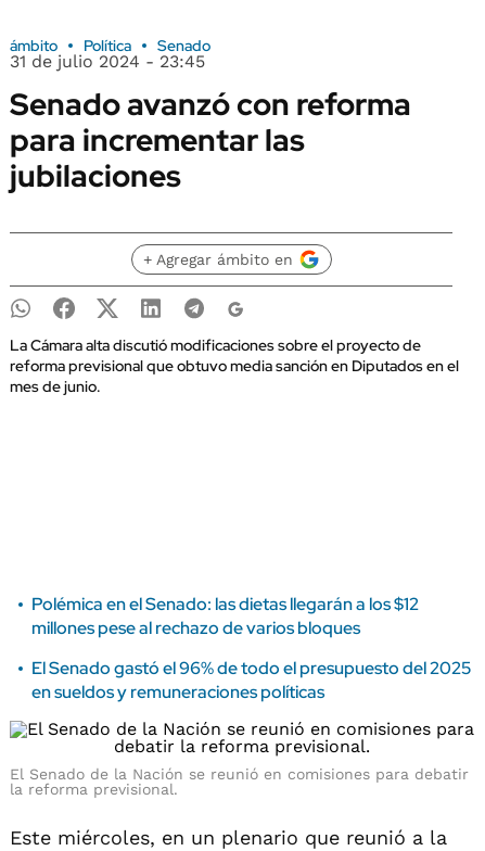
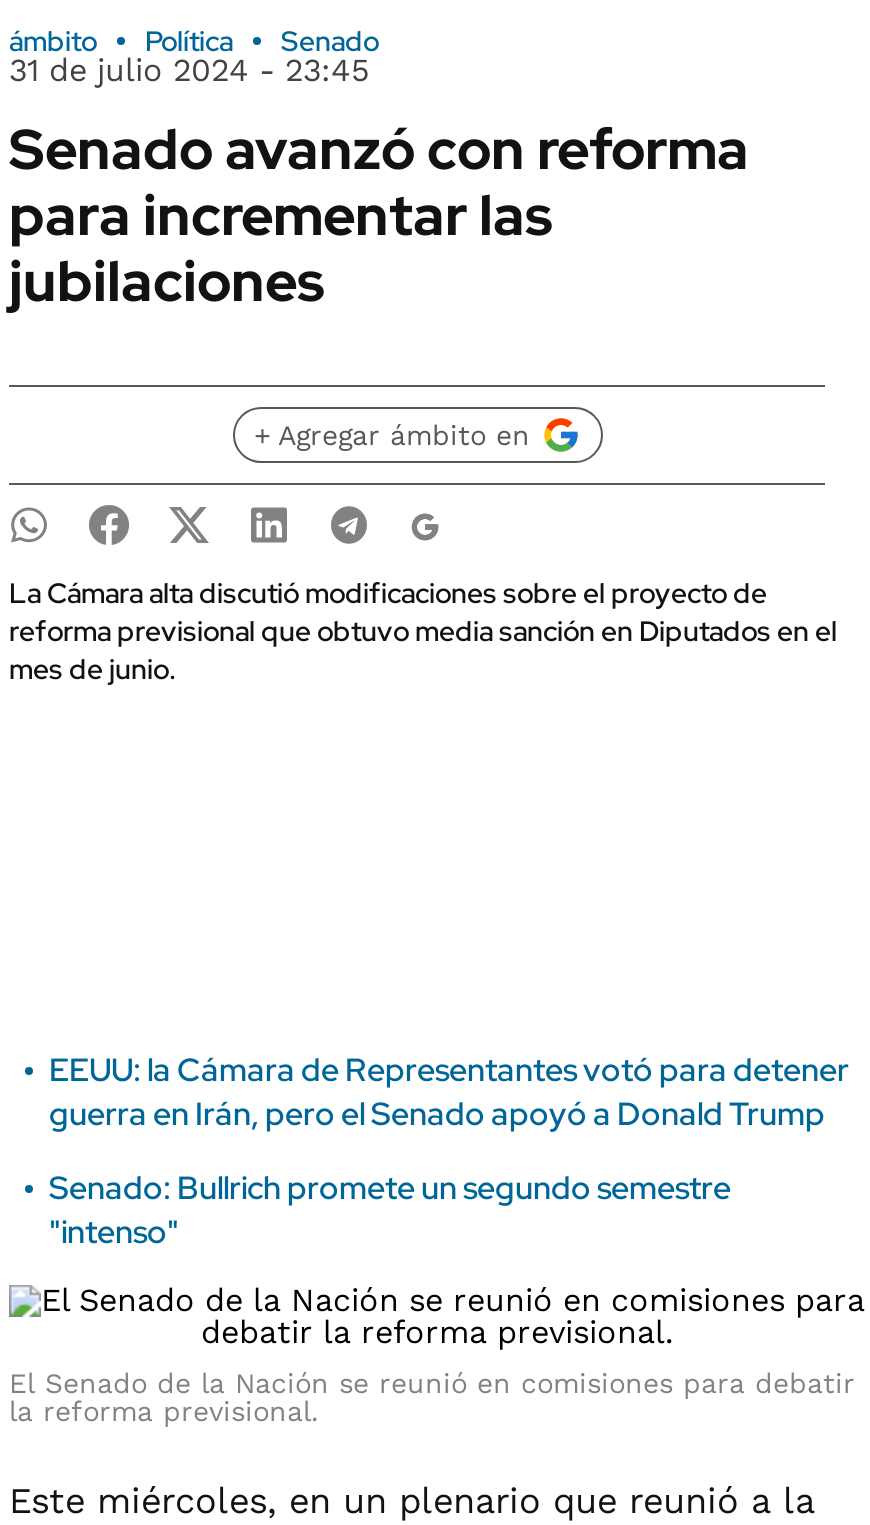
[31,593,419,639] Polémica en el Senado: las dietas llegarán a los $12 | millones pese al rechazo de varios bloques -> [49,1049,849,1135] EEUU: la Cámara de Representantes votó para detener | guerra en Irán, pero el Senado apoyó a Donald Trump
[31,657,471,703] El Senado gastó el 96% de todo el presupuesto del 2025 | en sueldos y remuneraciones políticas -> [49,1167,731,1253] Senado: Bullrich promete un segundo semestre | "intenso"

